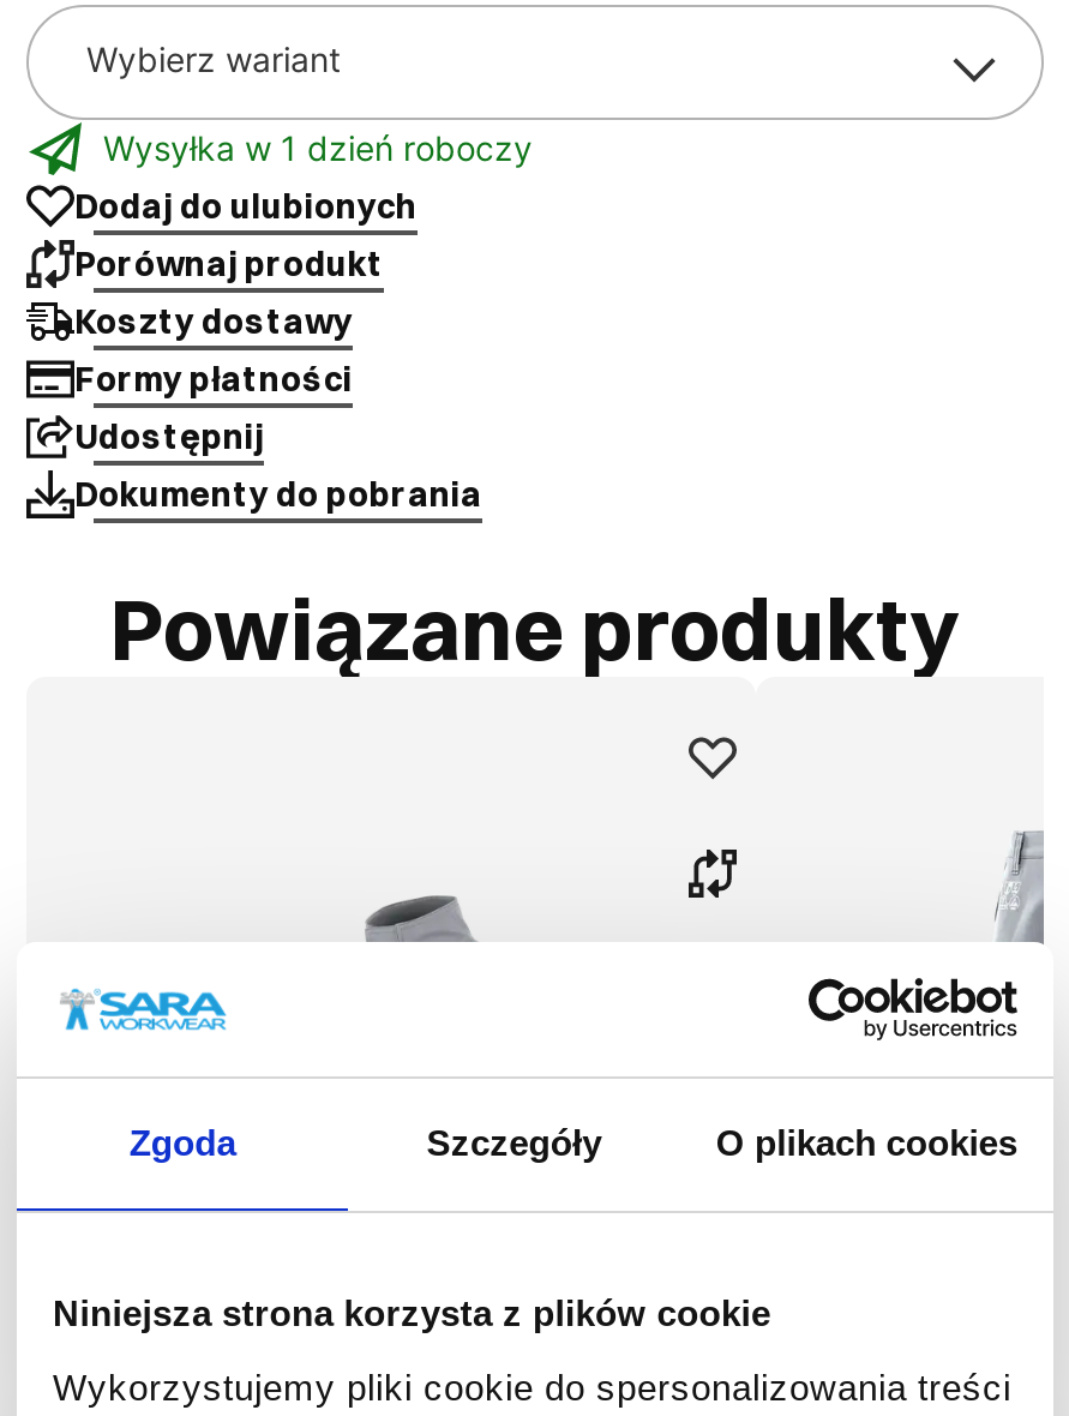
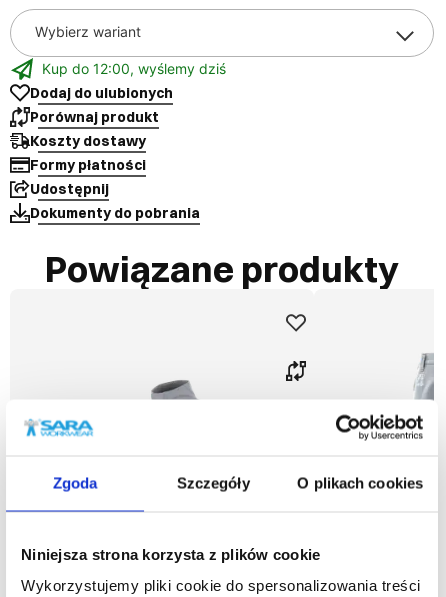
[103,127,533,168] Wysyłka w 1 dzień roboczy -> [42,60,226,77] Kup do 12:00, wyślemy dziś

